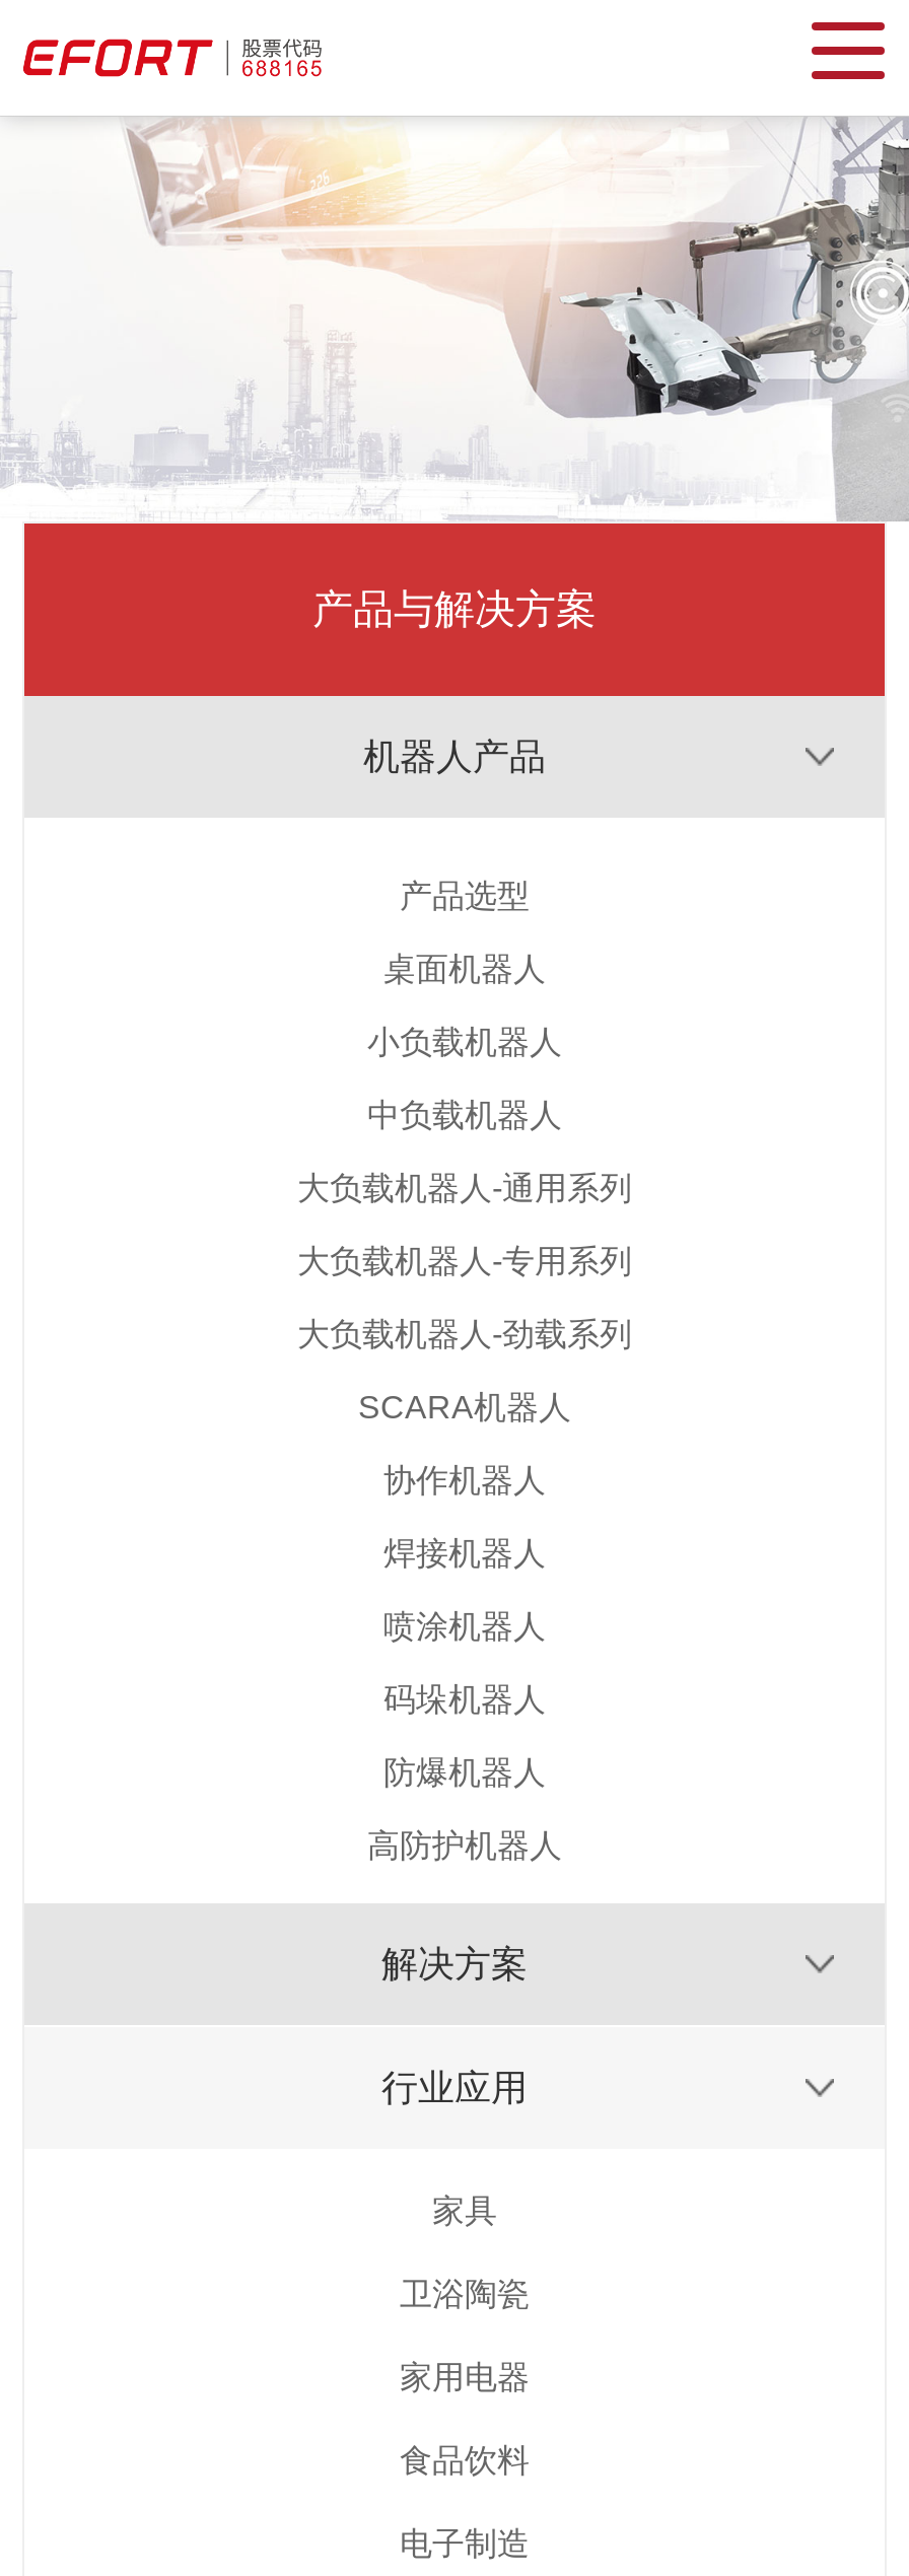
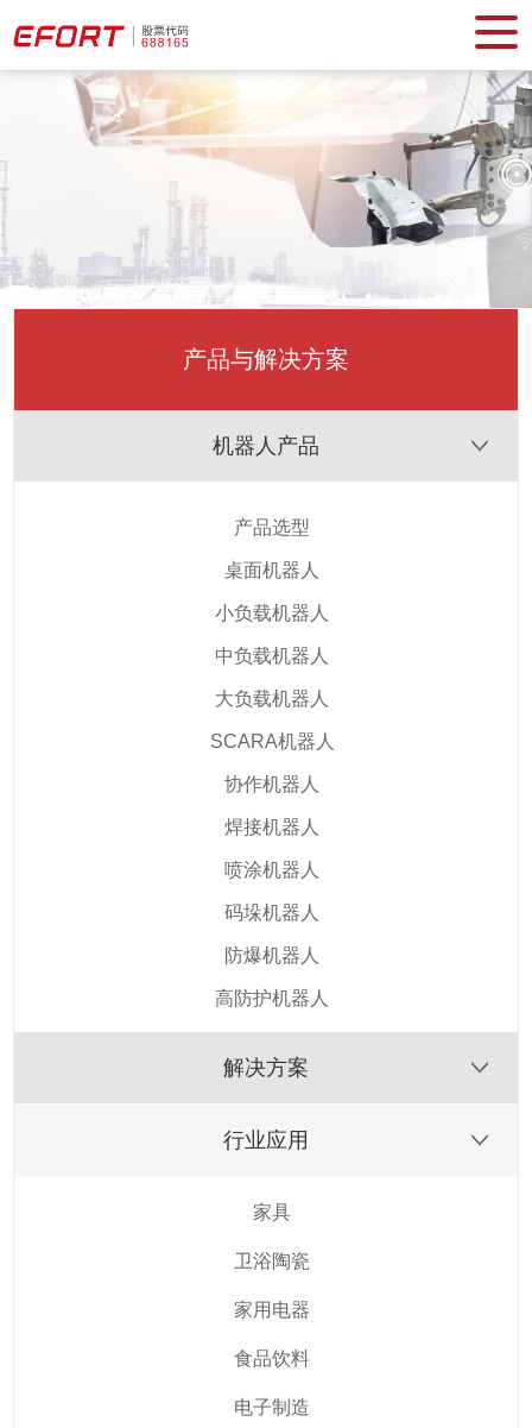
[297,1171,632,1351] 大负载机器人-通用系列 | 大负载机器人-专用系列 | 大负载机器人-劲载系列 -> [215,688,329,709] 大负载机器人

